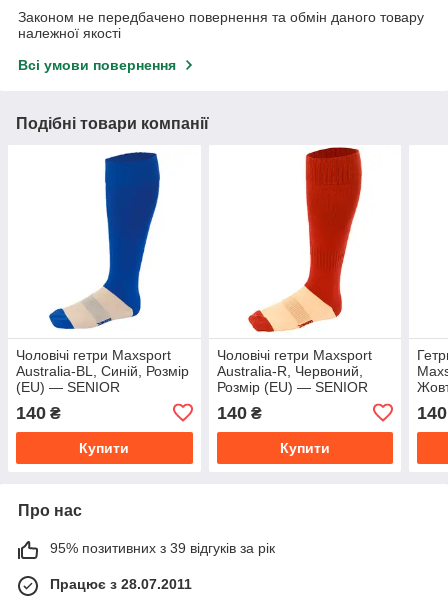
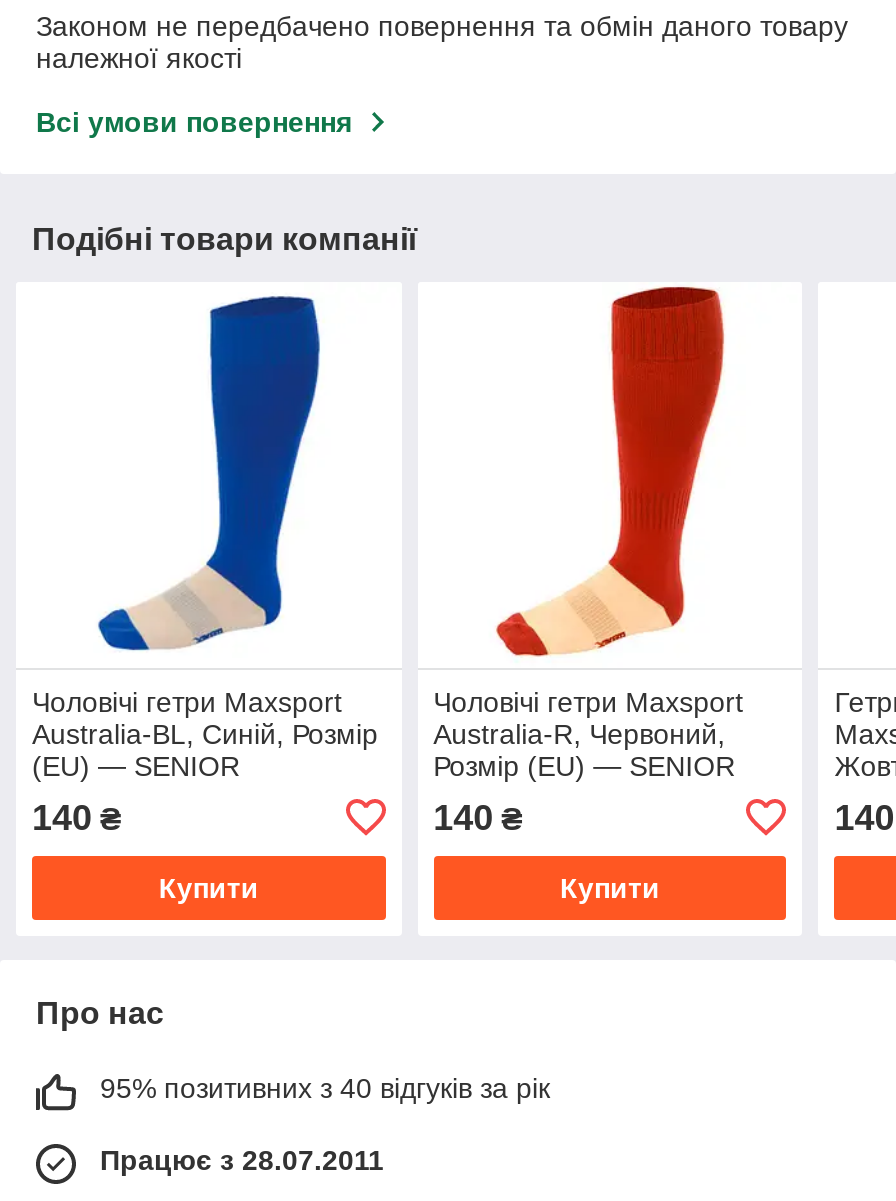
[50,540,275,556] 95% позитивних з 39 відгуків за рік -> [100,1072,550,1104] 95% позитивних з 40 відгуків за рік

